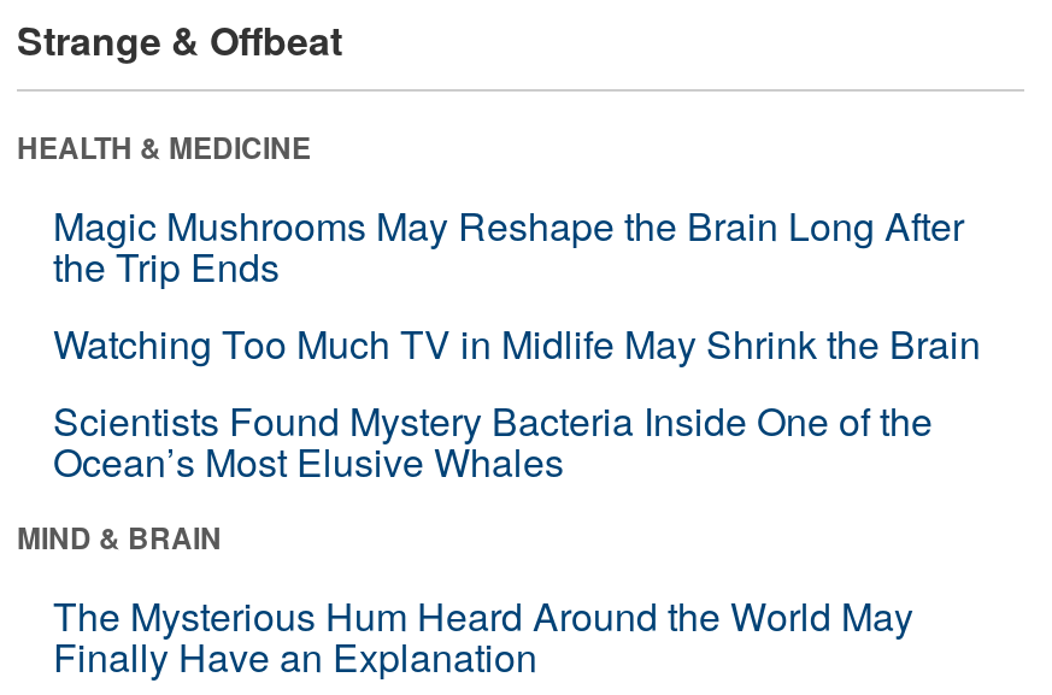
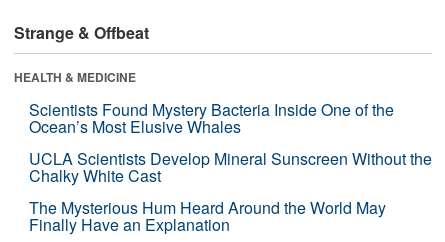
[53,197,981,371] Magic Mushrooms May Reshape the Brain Long After | the Trip Ends | Watching Too Much TV in Midlife May Shrink the Brain -> none
moved [53,392,933,489] -> [29,98,394,138]: Scientists Found Mystery Bacteria Inside One of the | Ocean’s Most Elusive Whales
[17,515,222,558] MIND & BRAIN -> [29,147,432,187] UCLA Scientists Develop Mineral Sunscreen Without the | Chalky White Cast

